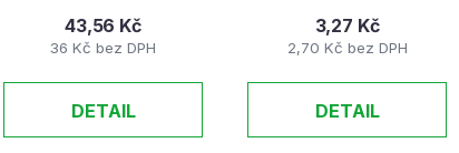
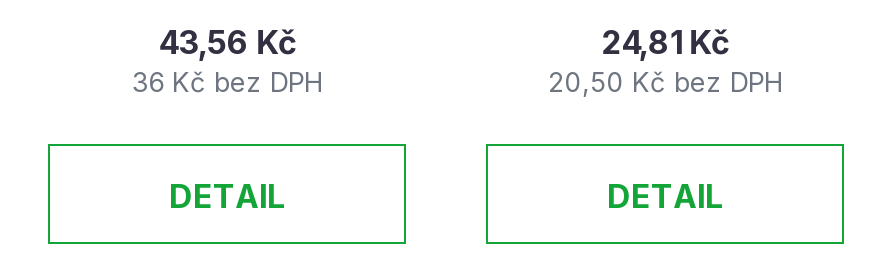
[315,14,379,36] 3,27 Kč -> [601,22,729,62] 24,81 Kč
[287,39,407,56] 2,70 Kč bez DPH -> [548,66,782,98] 20,50 Kč bez DPH

